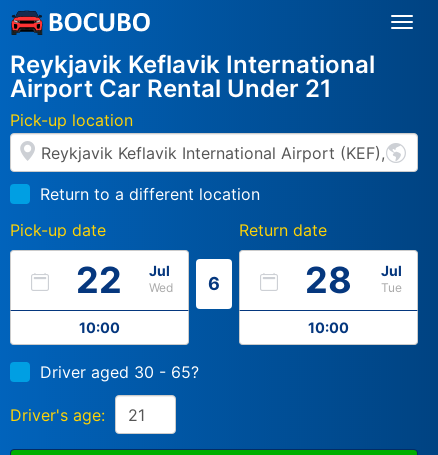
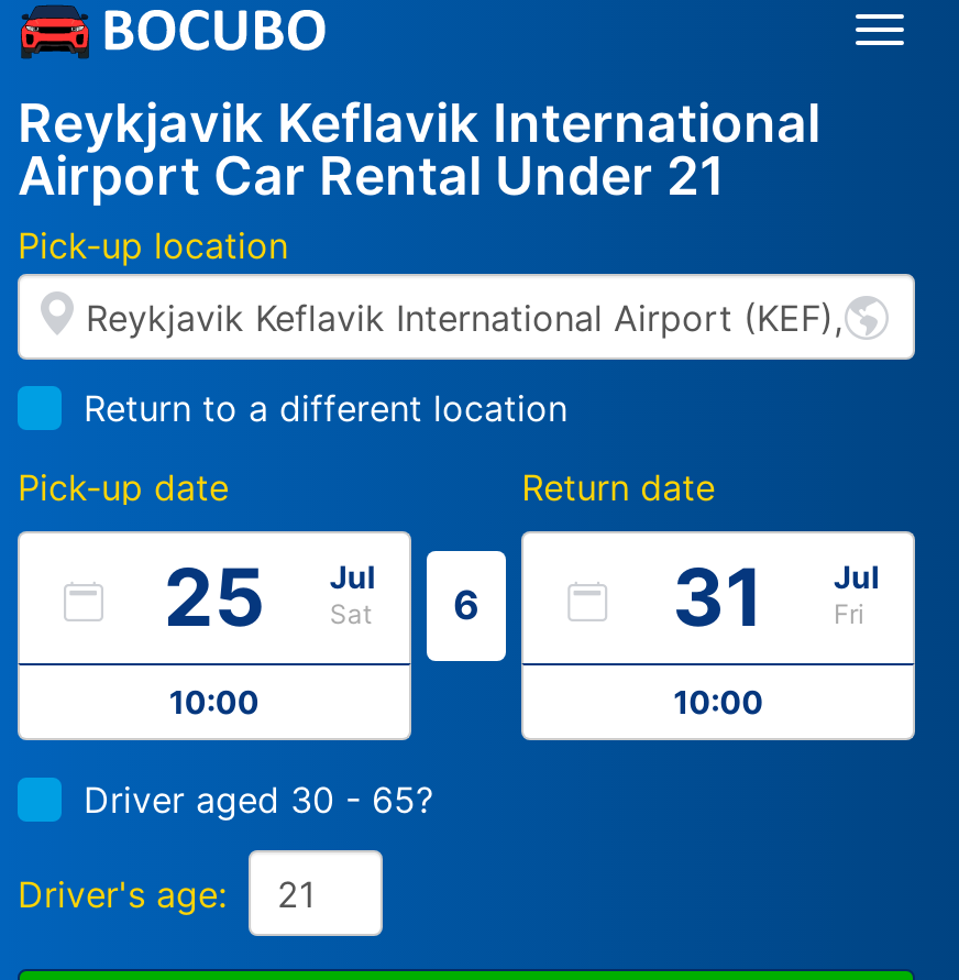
[76,258,122,302] 22 -> [164,549,265,646] 25
[305,258,352,302] 28 -> [672,549,765,646] 31
[149,280,173,295] Wed -> [329,597,371,630] Sat
[381,280,402,295] Tue -> [834,597,864,630] Fri

